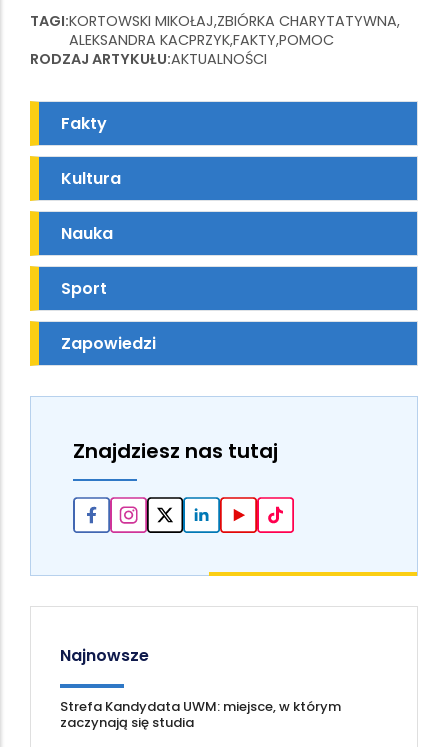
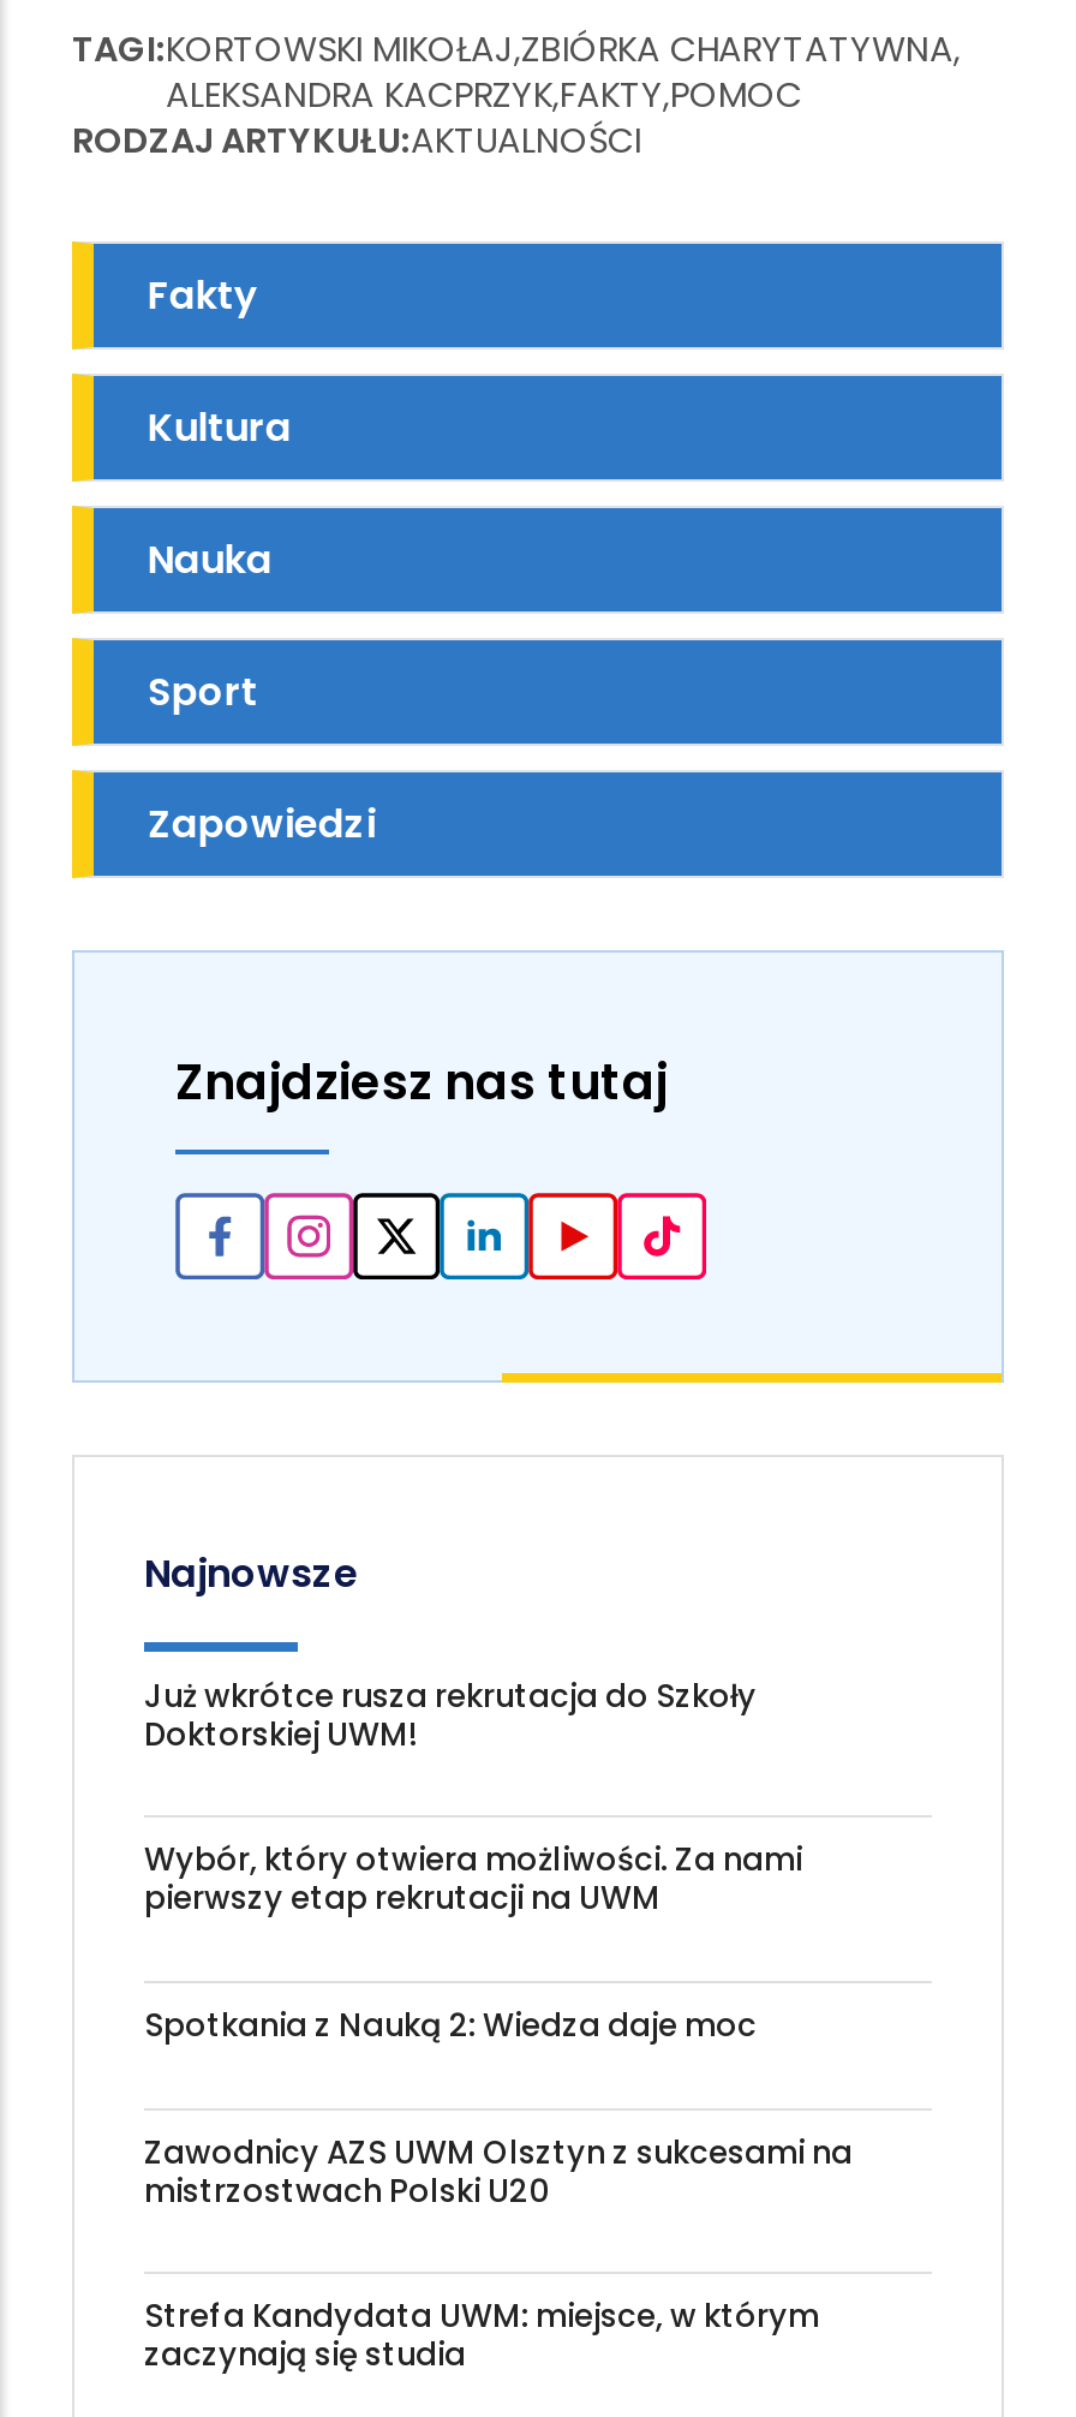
none -> [144,1673,853,2213] Już wkrótce rusza rekrutacja do Szkoły | Doktorskiej UWM! | Wybór, który otwiera możliwości. Za nami | pierwszy etap rekrutacji na UWM | Spotkania z Nauką 2: Wiedza daje moc | Zawodnicy AZS UWM Olsztyn z sukcesami na | mistrzostwach Polski U20

